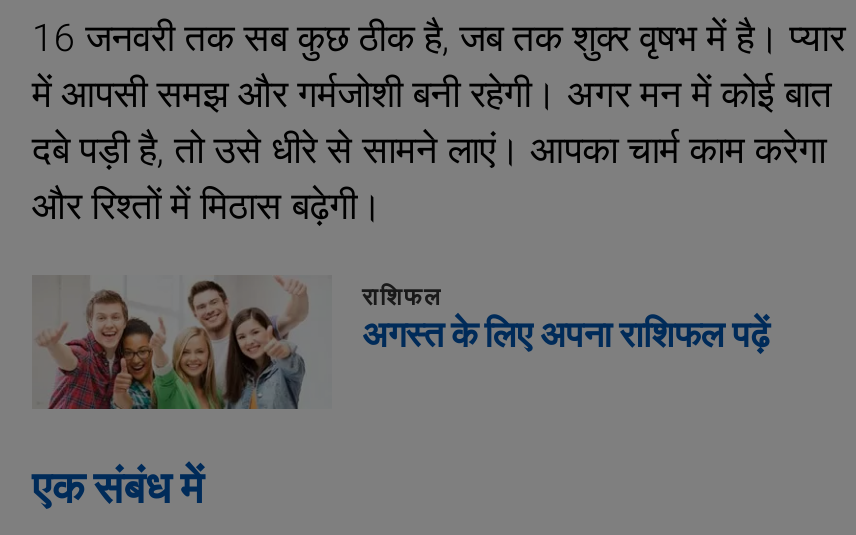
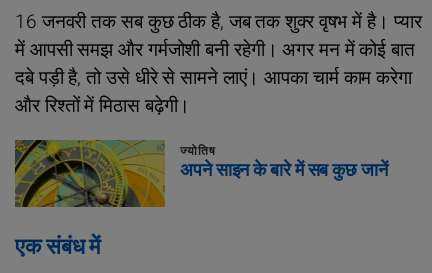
[32,275,770,411] [image] | राशिफल | अगस्त के लिए अपना राशिफल पढ़ें -> [14,139,388,208] [image] | ज्योतिष | अपने साइन के बारे में सब कुछ जानें

